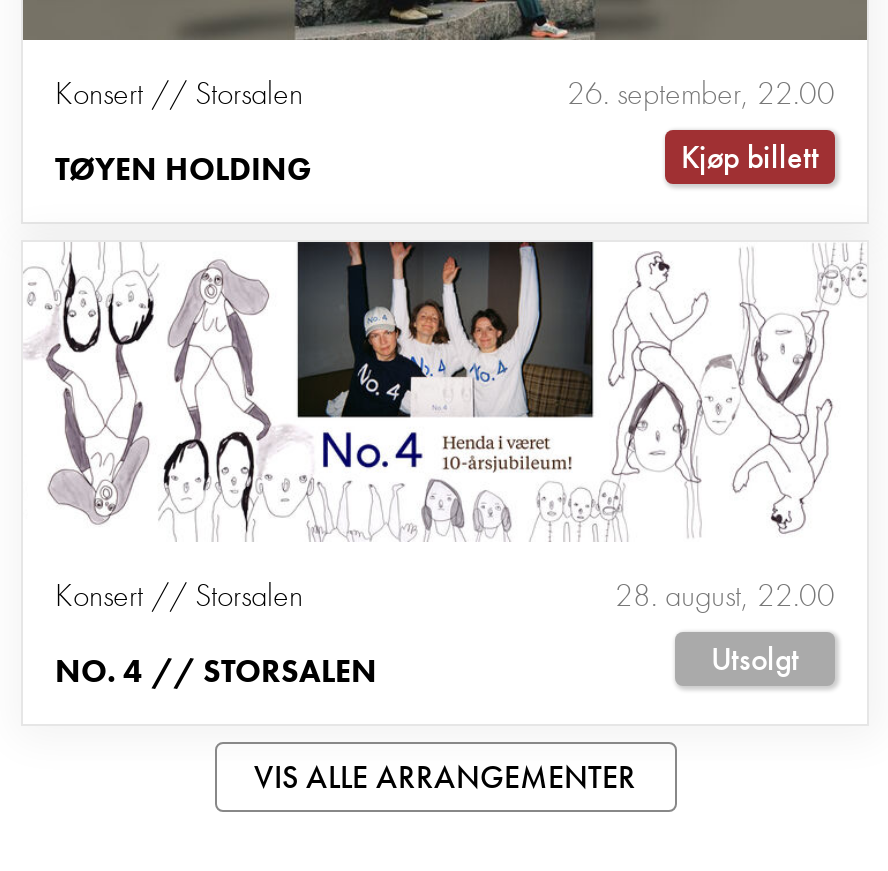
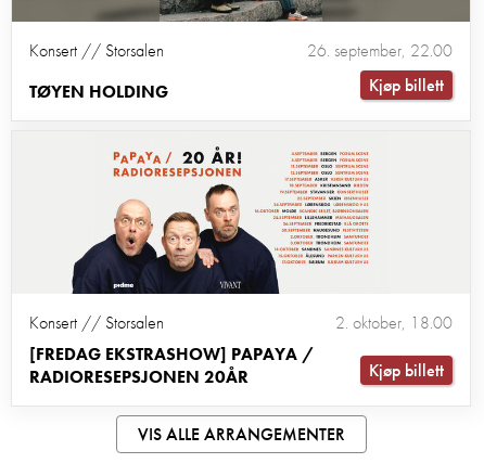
[29,240,861,692] [image] | 28. august, 22.00 | NO. 4 // STORSALEN | Utsolgt -> [25,131,453,388] [image] | 2. oktober, 18.00 | [FREDAG EKSTRASHOW] PAPAYA / | RADIORESEPSJONEN 20ÅR | Kjøp billett

